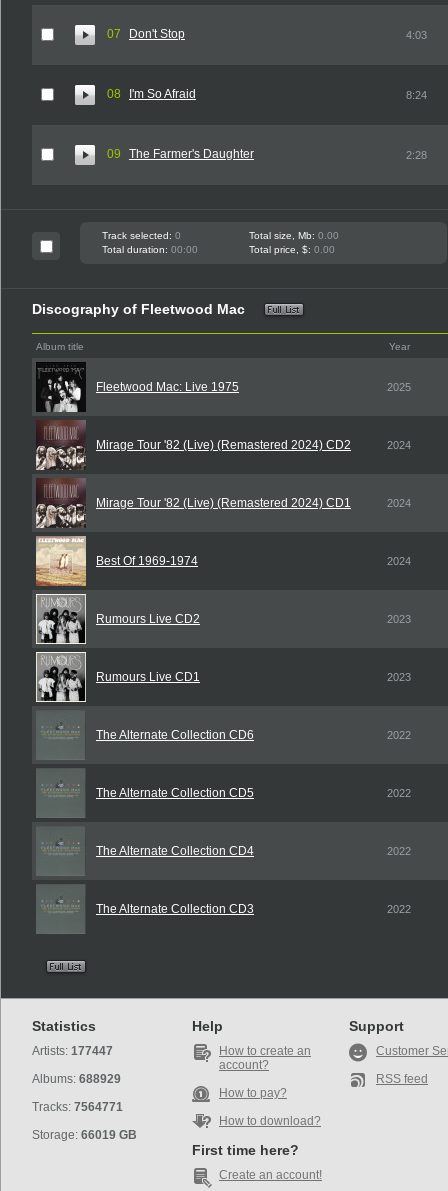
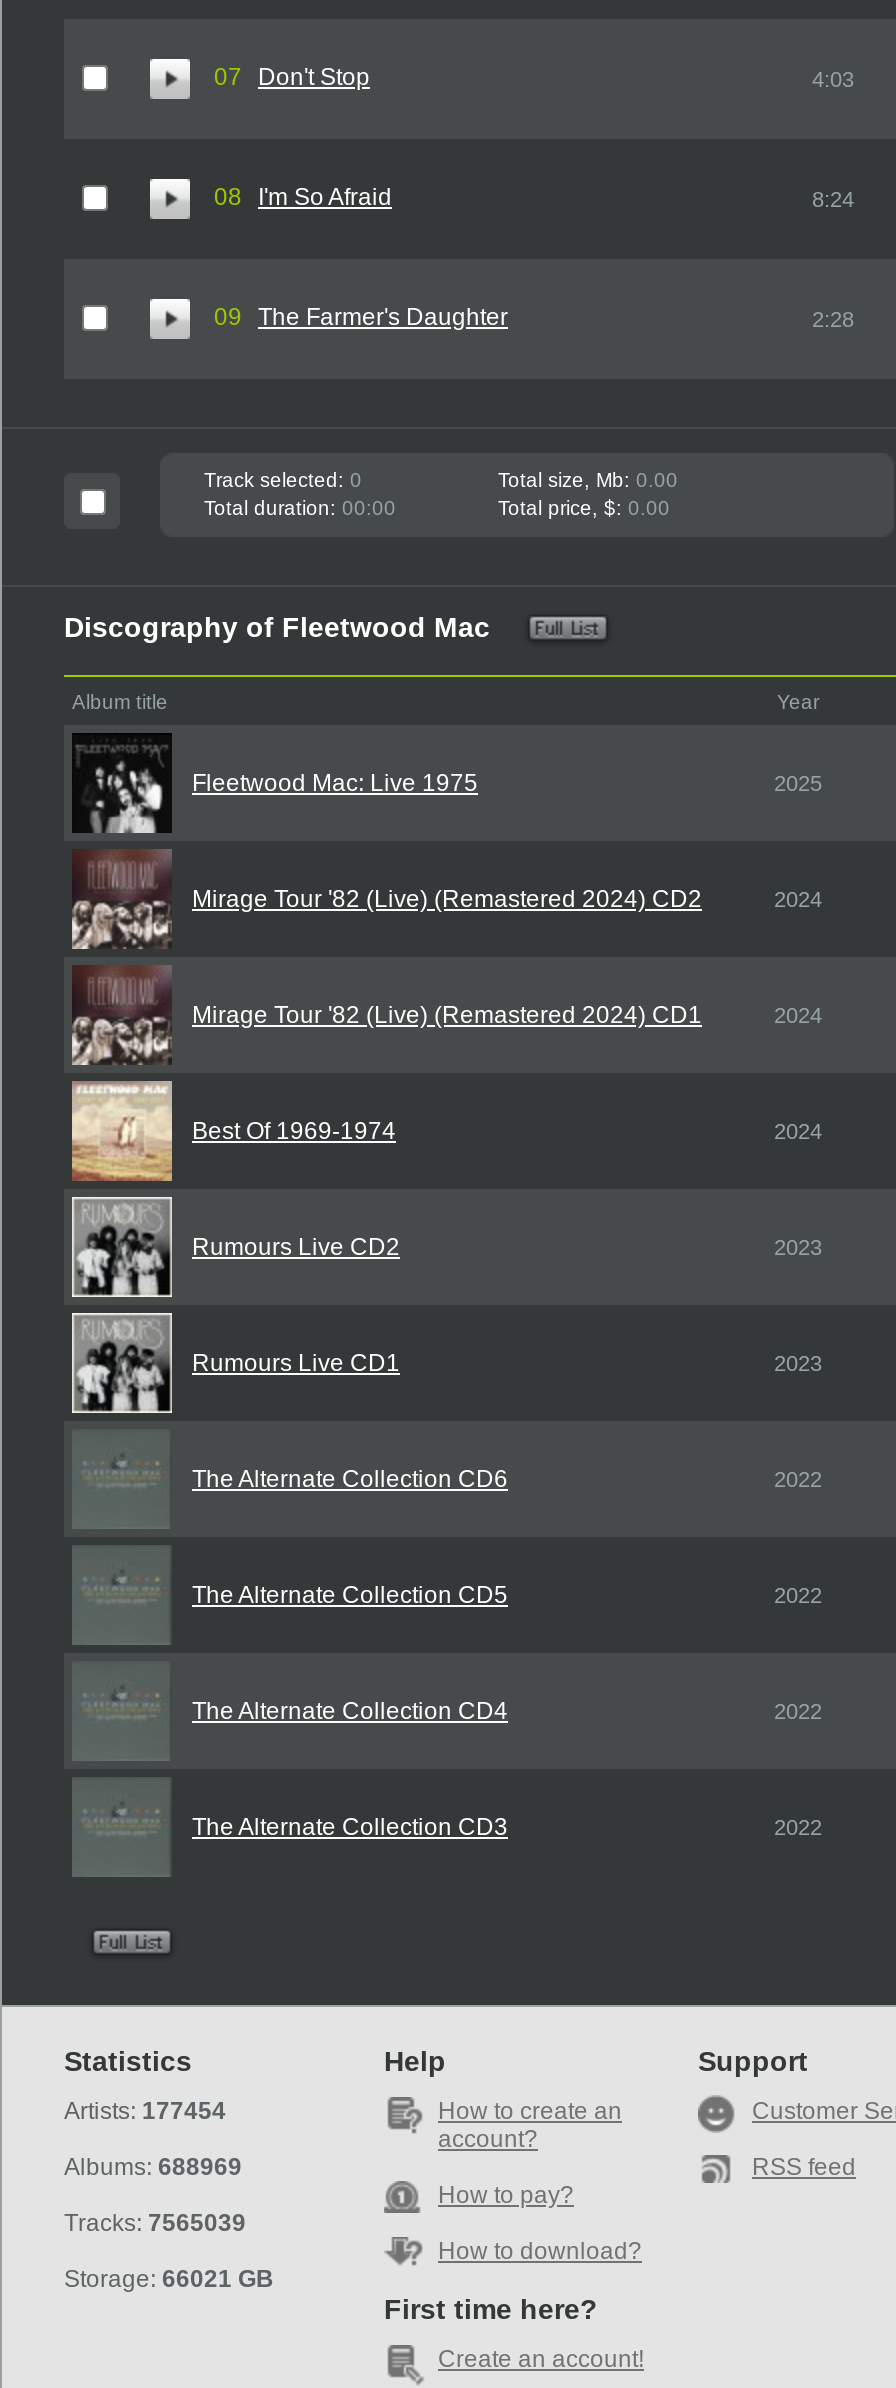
[32,1044,113,1058] Artists: 177447 -> [64,2097,226,2125] Artists: 177454
[32,1072,121,1086] Albums: 688929 -> [64,2153,242,2181] Albums: 688969
[32,1100,123,1114] Tracks: 7564771 -> [64,2209,246,2237] Tracks: 7565039
[32,1128,137,1142] Storage: 66019 GB -> [64,2265,274,2293] Storage: 66021 GB

